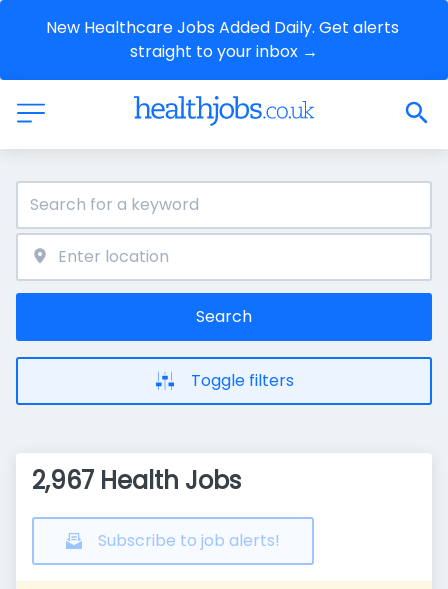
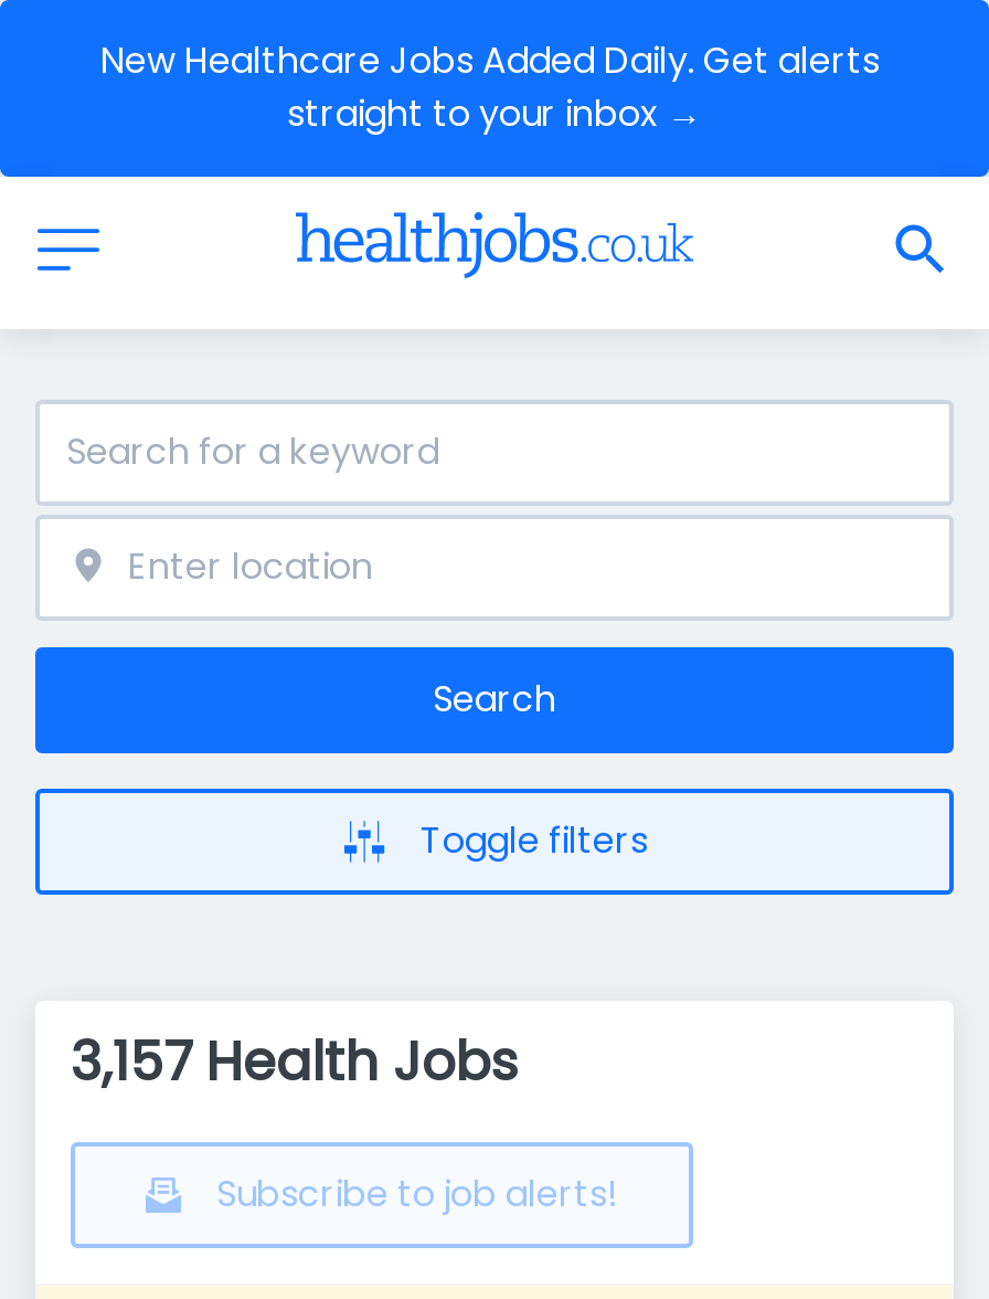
[32,464,241,497] 2,967 Health Jobs -> [71,1025,517,1098] 3,157 Health Jobs

